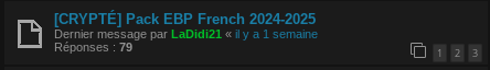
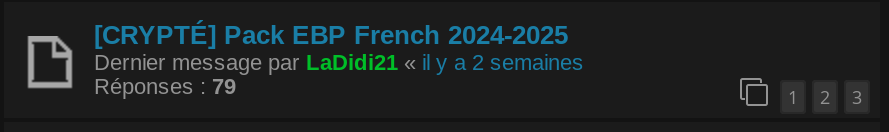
[54,28,318,41] Dernier message par LaDidi21 «il y a 1 semaine -> [94,51,584,75] Dernier message par LaDidi21 «il y a 2 semaines

